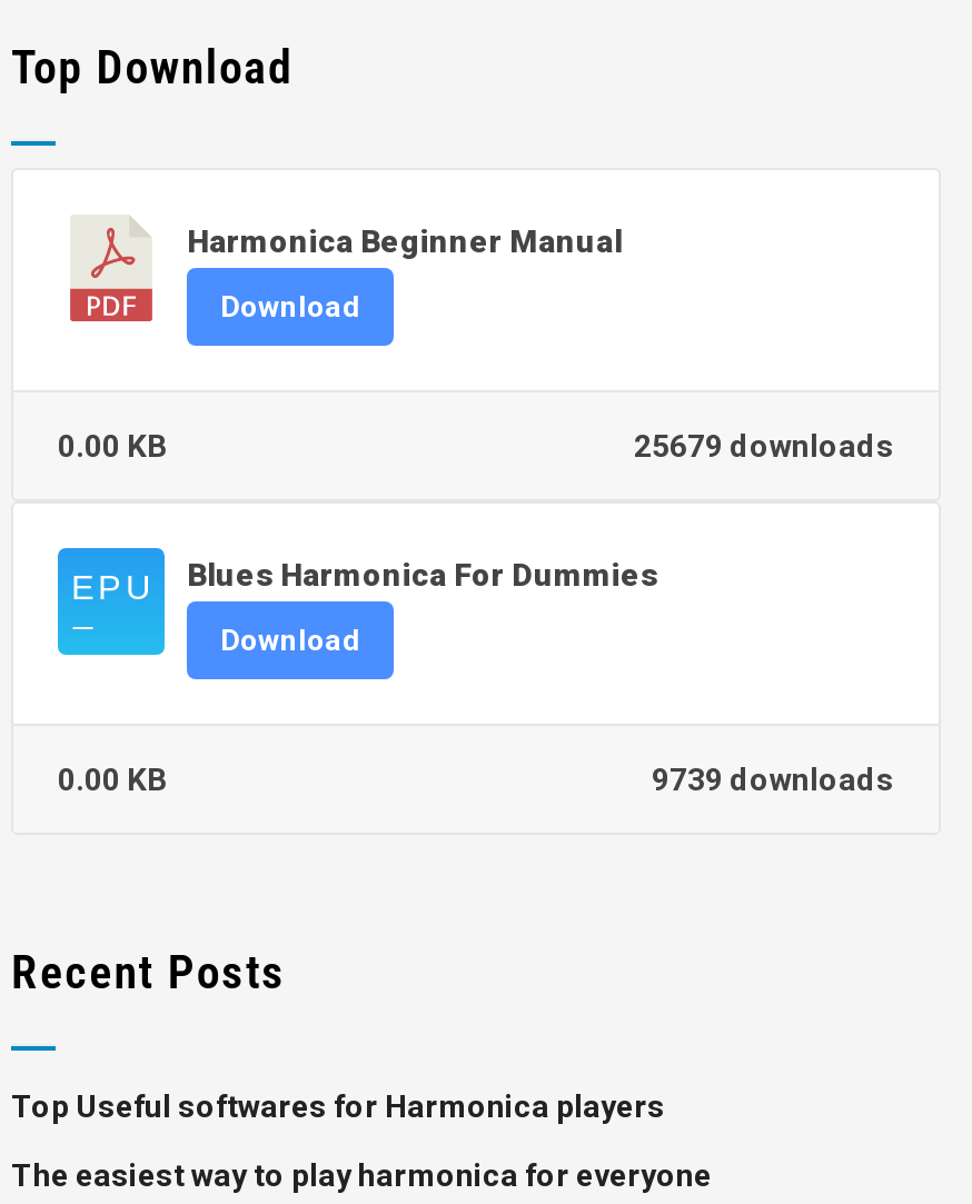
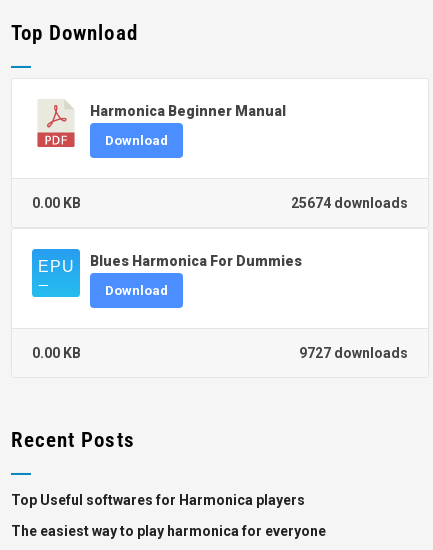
[634,428,894,464] 25679 downloads -> [291,195,408,211] 25674 downloads
[652,762,894,798] 9739 downloads -> [299,345,408,361] 9727 downloads

